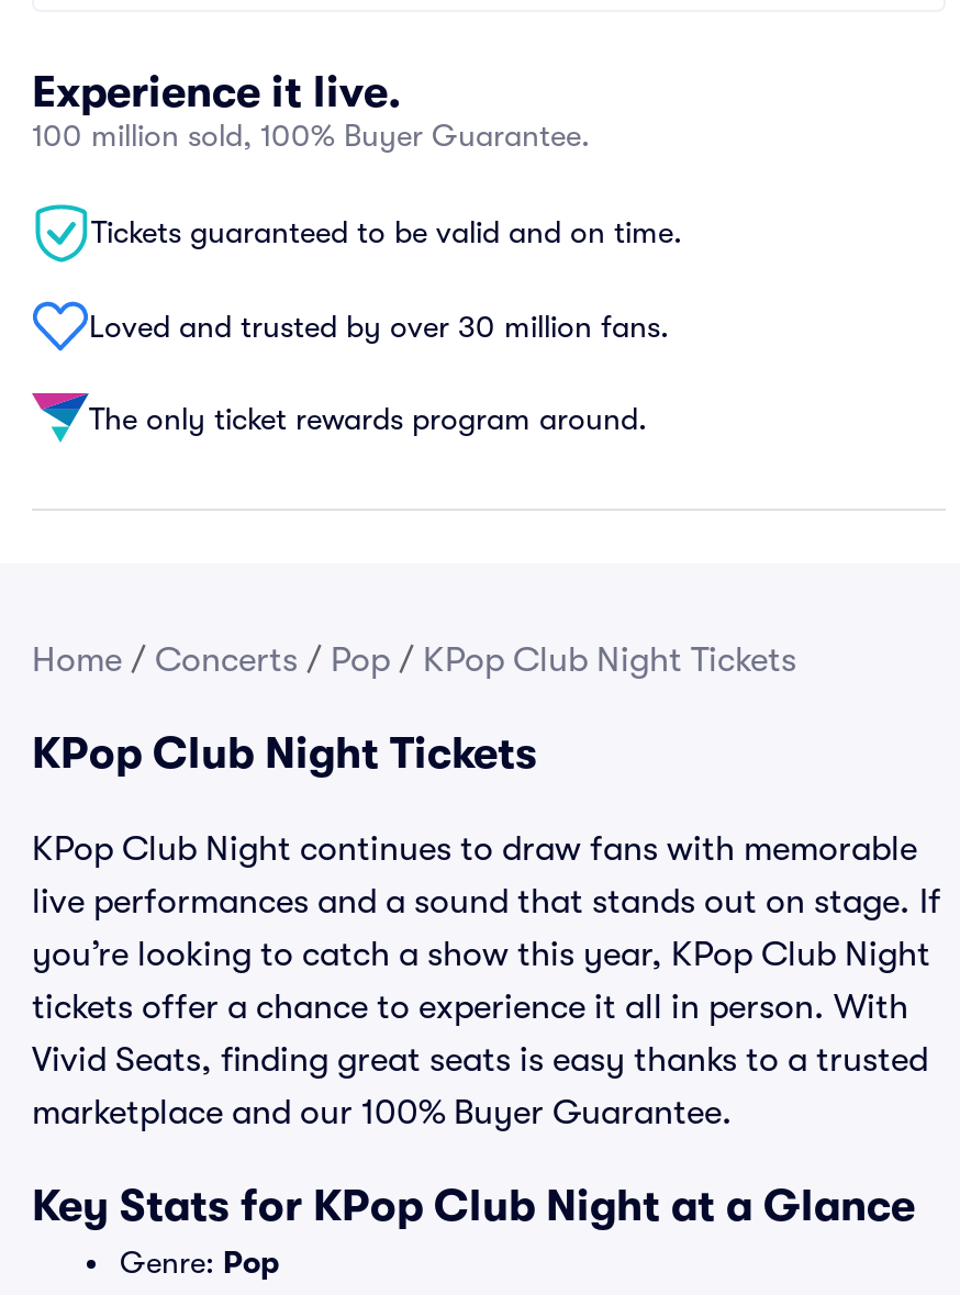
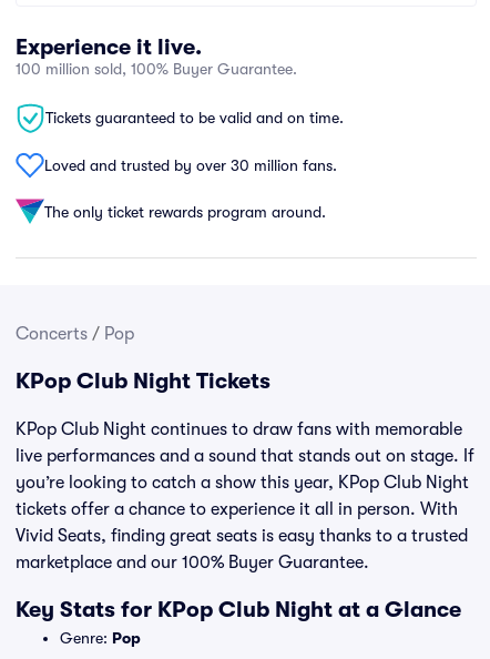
[32,640,796,680] Home / Concerts / Pop / KPop Club Night Tickets -> [16,324,134,344] Concerts / Pop

